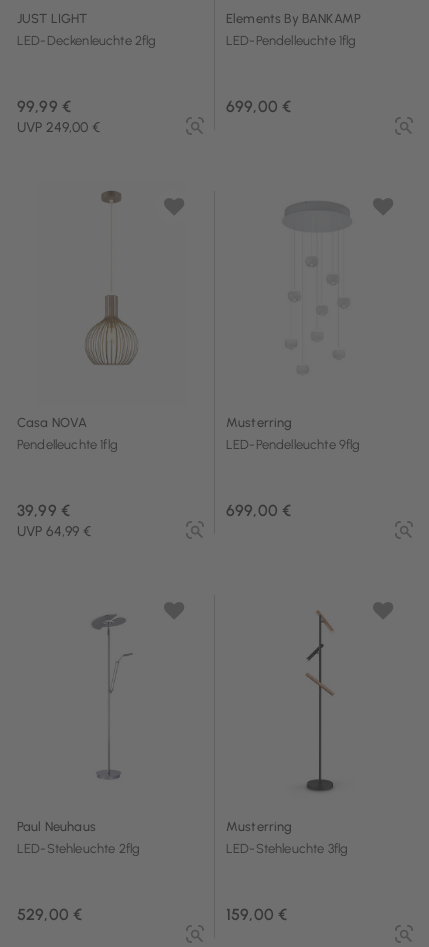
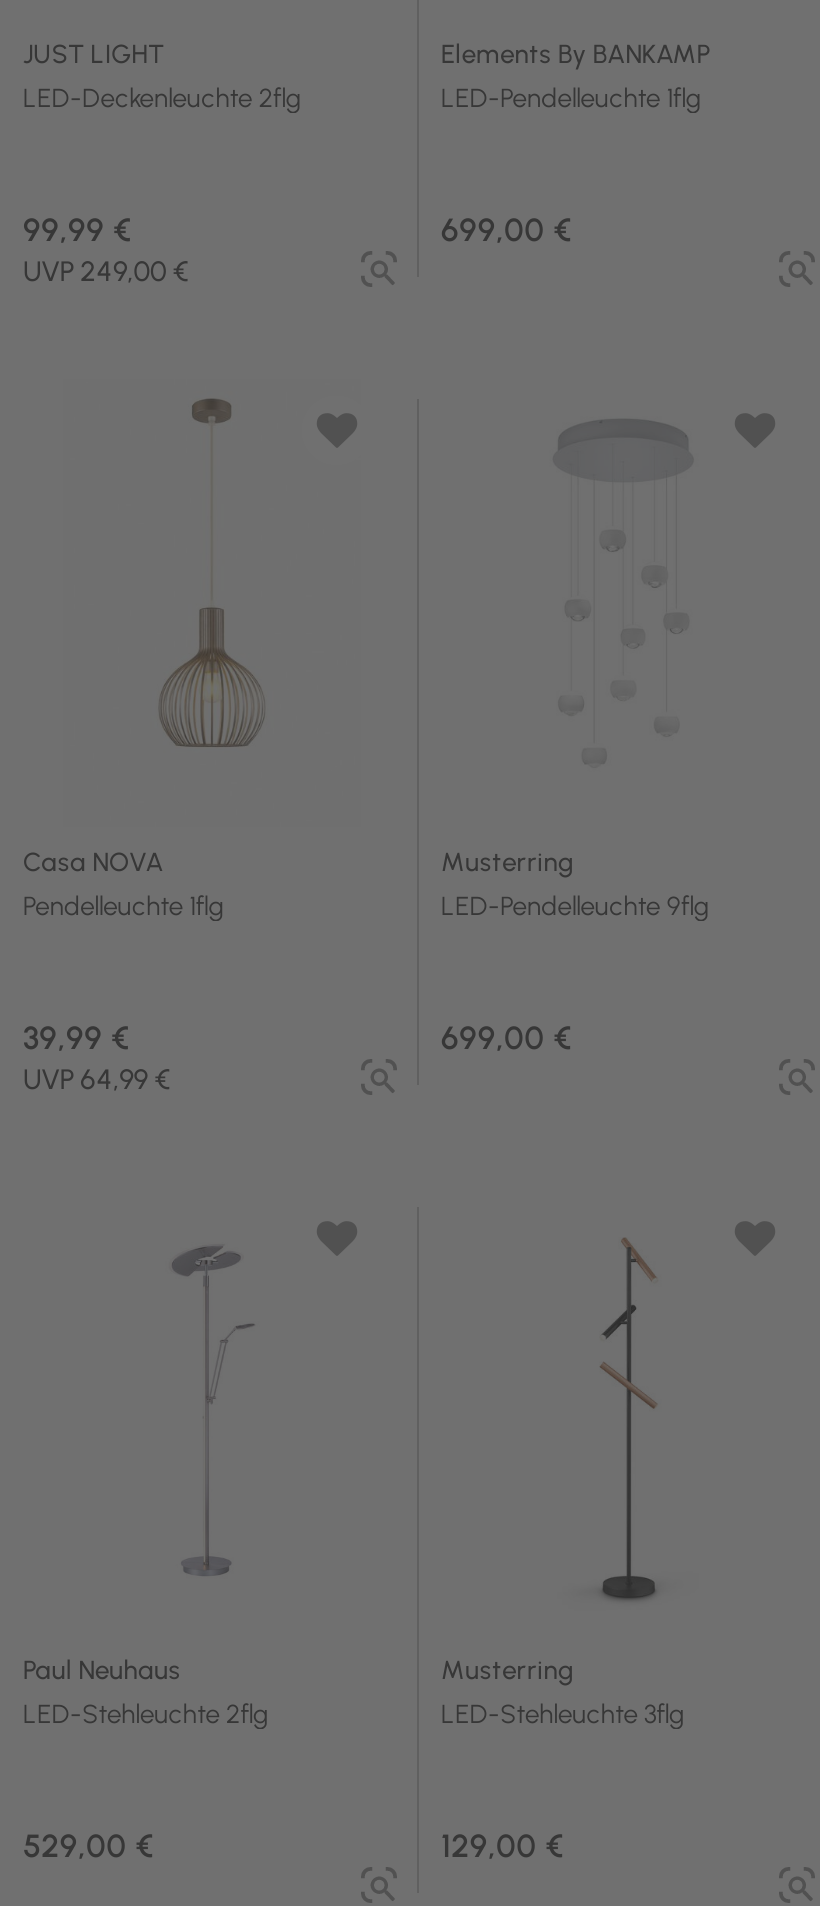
[226,905,287,924] 159,00 € -> [441,1827,564,1865] 129,00 €

